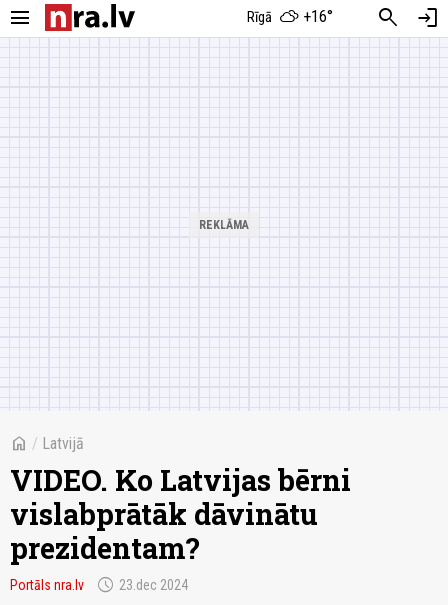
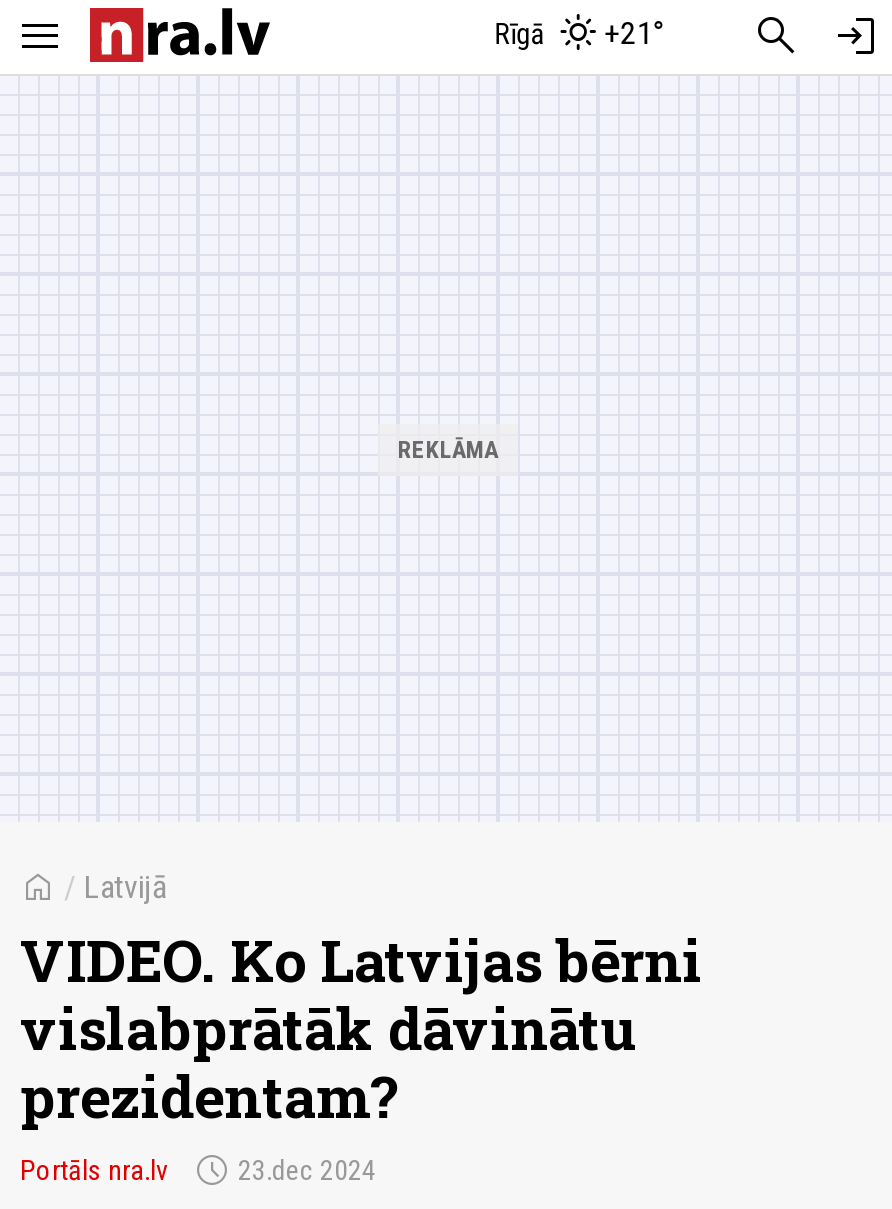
[247,7,333,26] Rīgā +16° -> [494,14,664,52] Rīgā +21°

